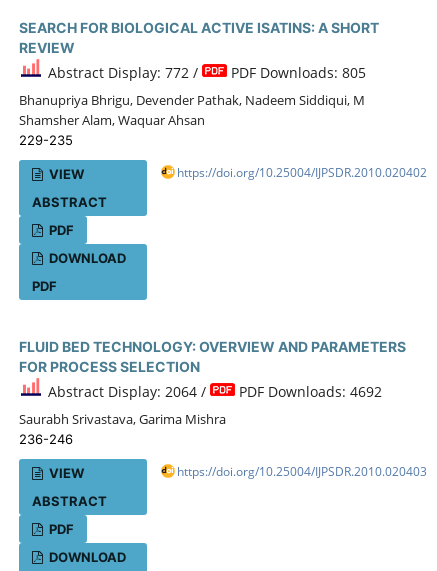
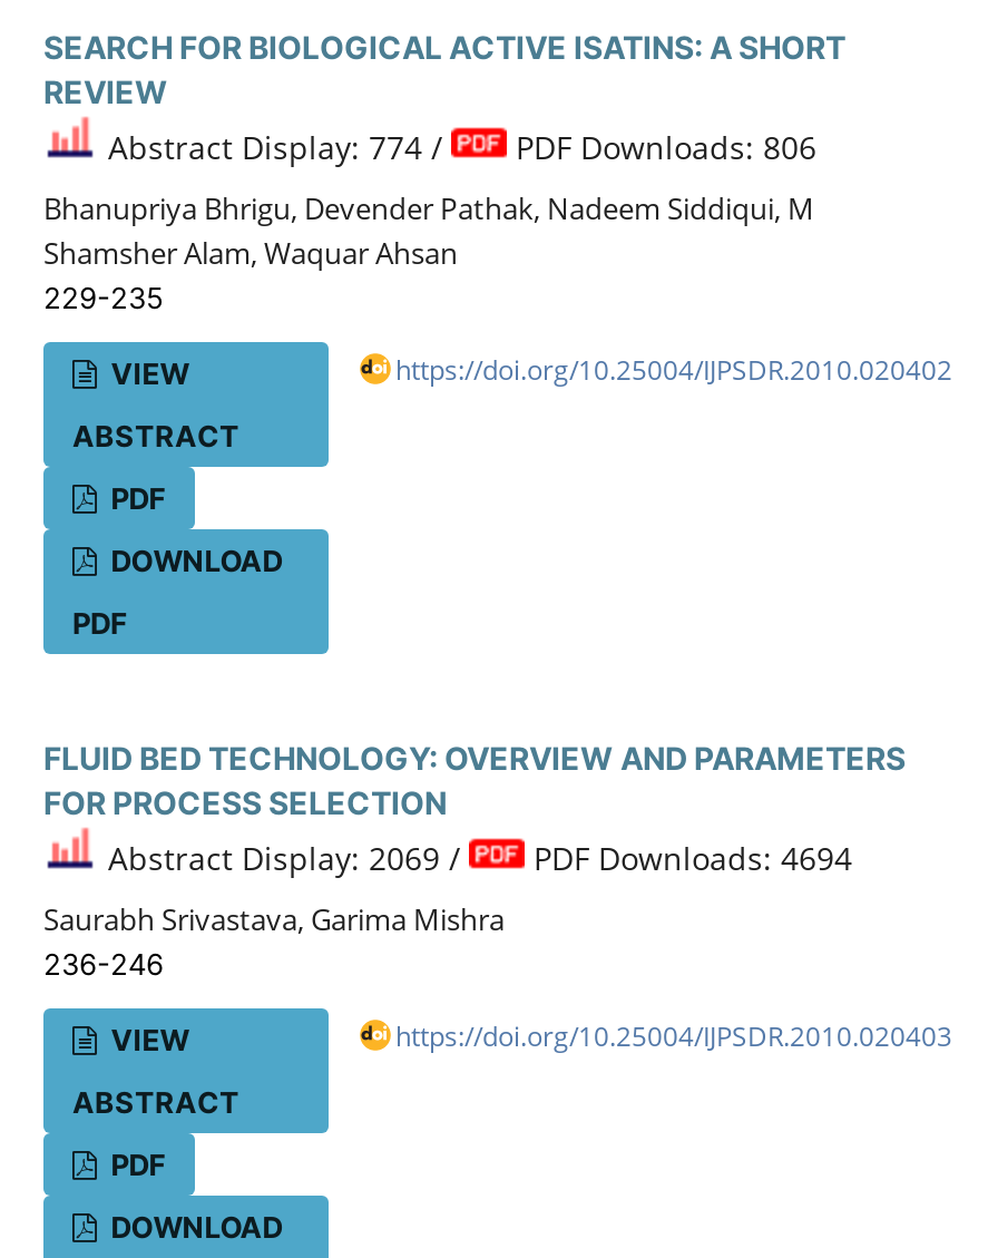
[44,63,202,82] Abstract Display: 772 / -> [99,126,451,168] Abstract Display: 774 /
[227,63,366,82] PDF Downloads: 805 -> [507,126,816,168] PDF Downloads: 806
[44,382,210,401] Abstract Display: 2064 / -> [99,837,469,879] Abstract Display: 2069 /
[235,382,382,401] PDF Downloads: 4692 -> [525,837,852,879] PDF Downloads: 4694

